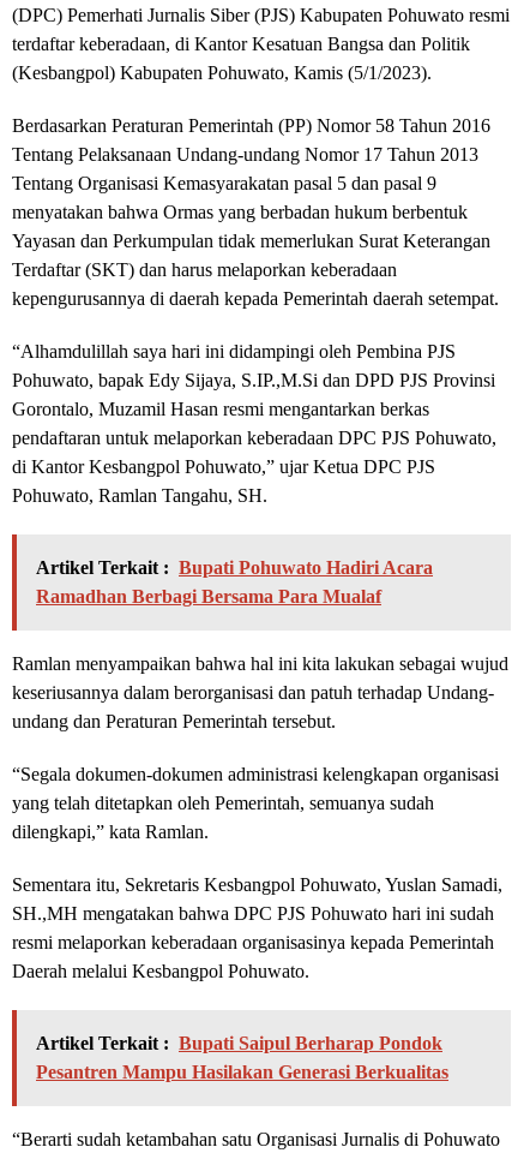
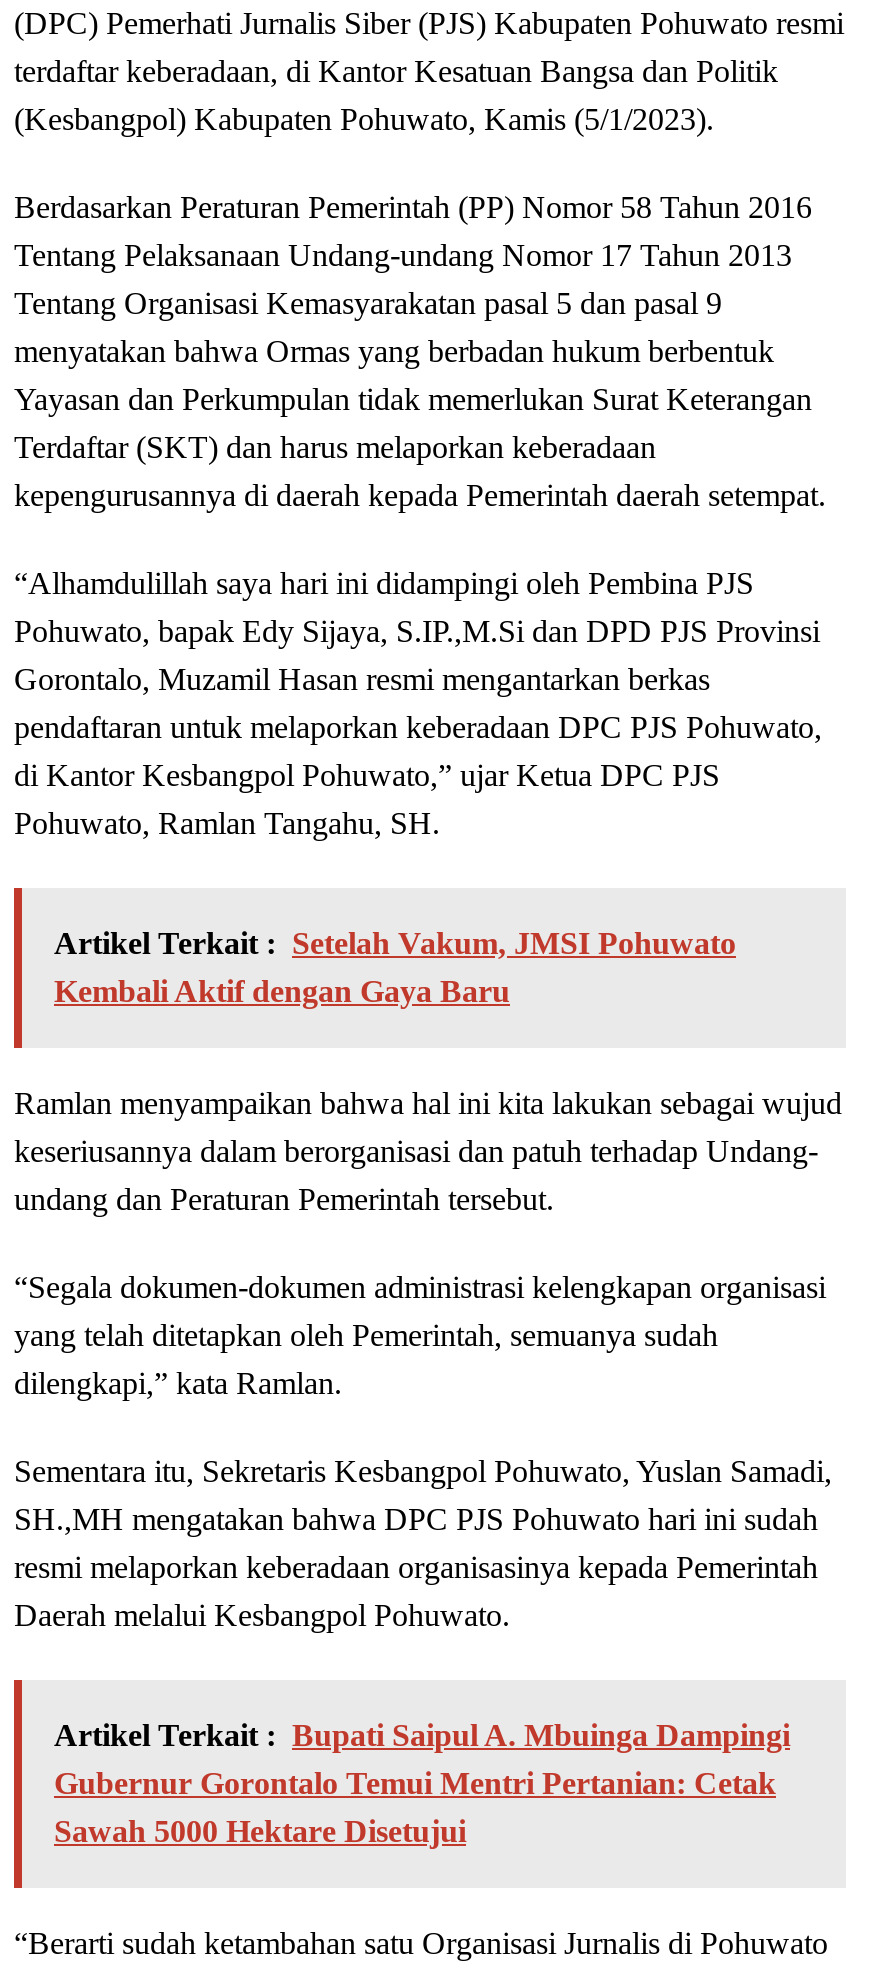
[36,557,433,606] Artikel Terkait : Bupati Pohuwato Hadiri Acara | Ramadhan Berbagi Bersama Para Mualaf -> [54,927,736,1009] Artikel Terkait : Setelah Vakum, JMSI Pohuwato | Kembali Aktif dengan Gaya Baru
[36,1033,448,1082] Artikel Terkait : Bupati Saipul Berharap Pondok | Pesantren Mampu Hasilakan Generasi Berkualitas -> [54,1719,790,1849] Artikel Terkait : Bupati Saipul A. Mbuinga Dampingi | Gubernur Gorontalo Temui Mentri Pertanian: Cetak | Sawah 5000 Hektare Disetujui

